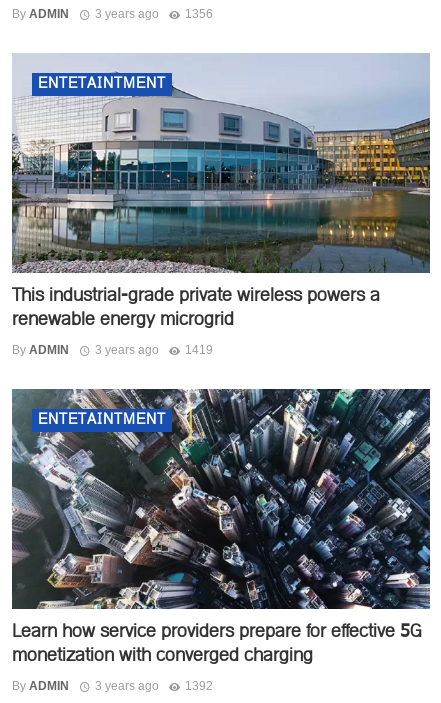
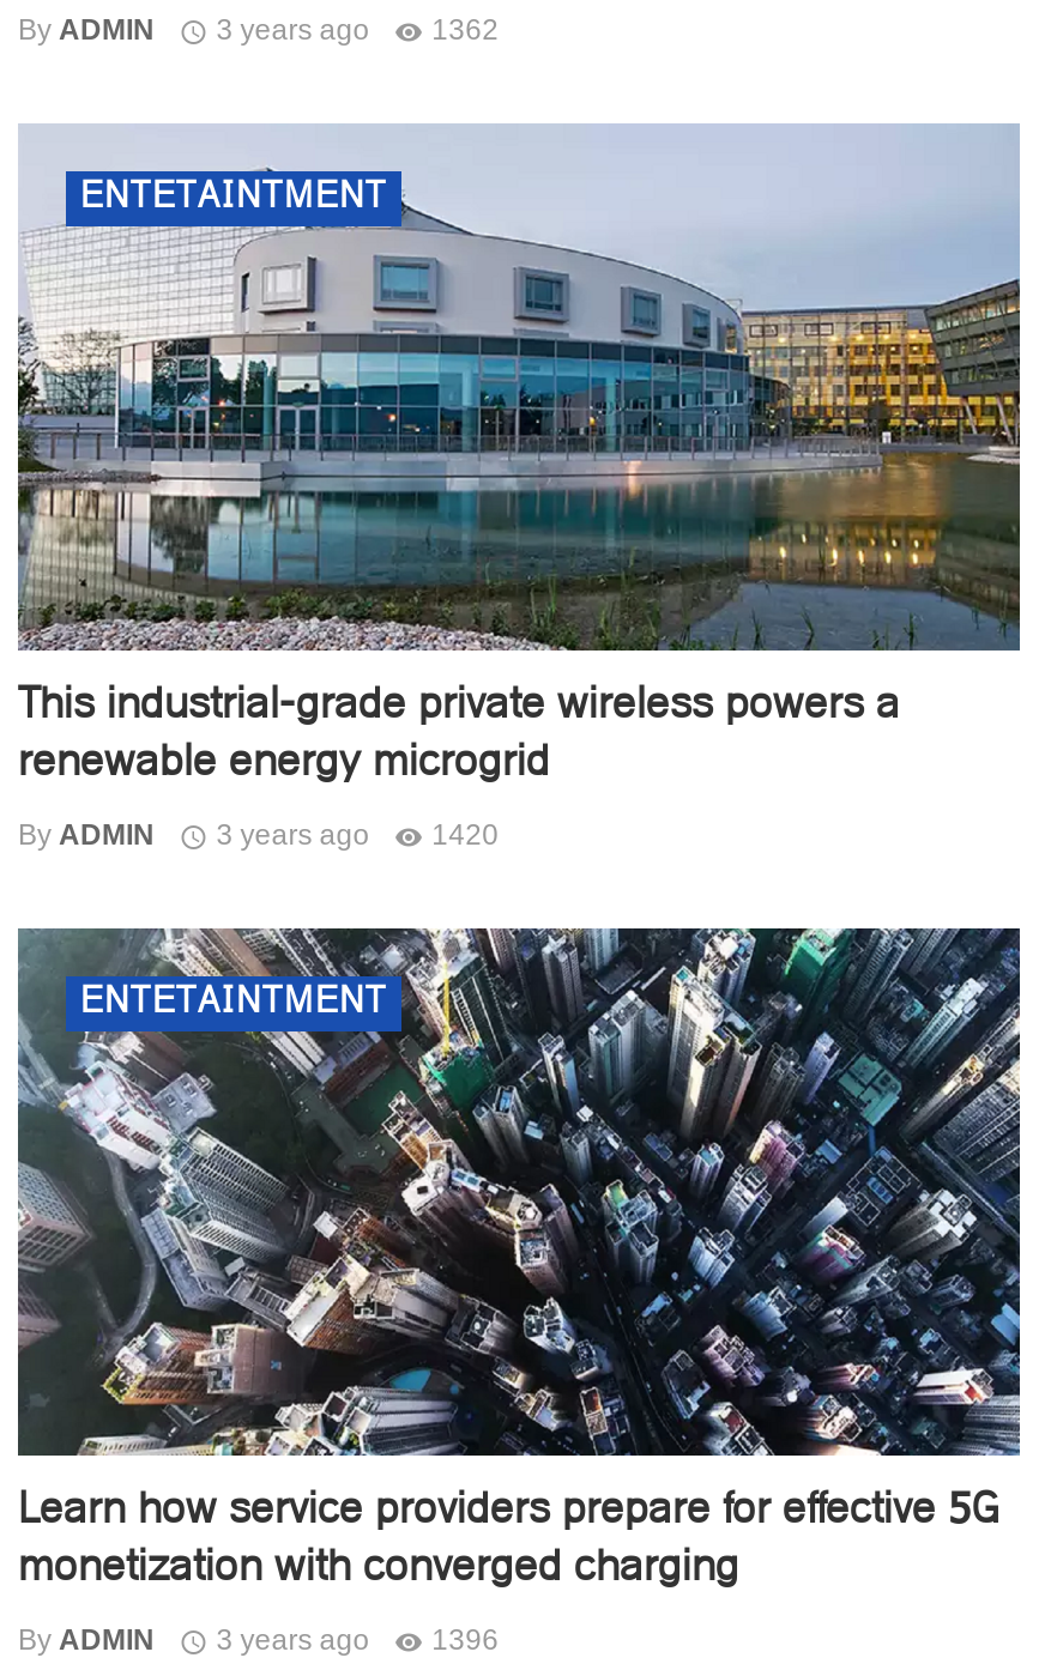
[12,7,213,21] By ADMIN 3 years ago 1356 -> [18,14,499,47] By ADMIN 3 years ago 1362
[12,343,213,357] By ADMIN 3 years ago 1419 -> [18,819,499,852] By ADMIN 3 years ago 1420
[12,679,213,693] By ADMIN 3 years ago 1392 -> [18,1623,499,1657] By ADMIN 3 years ago 1396

